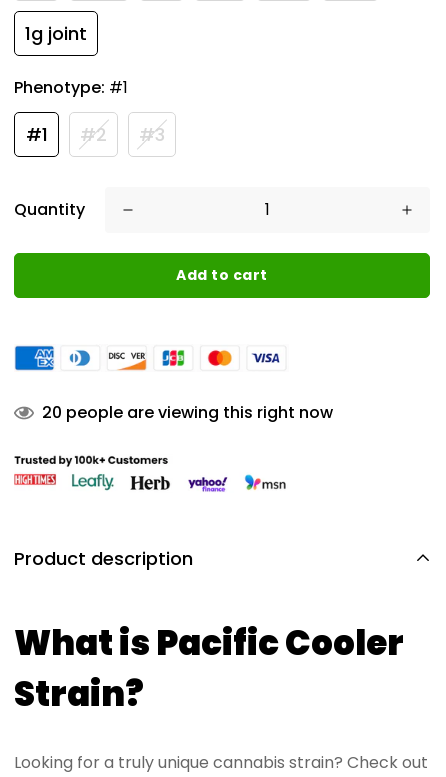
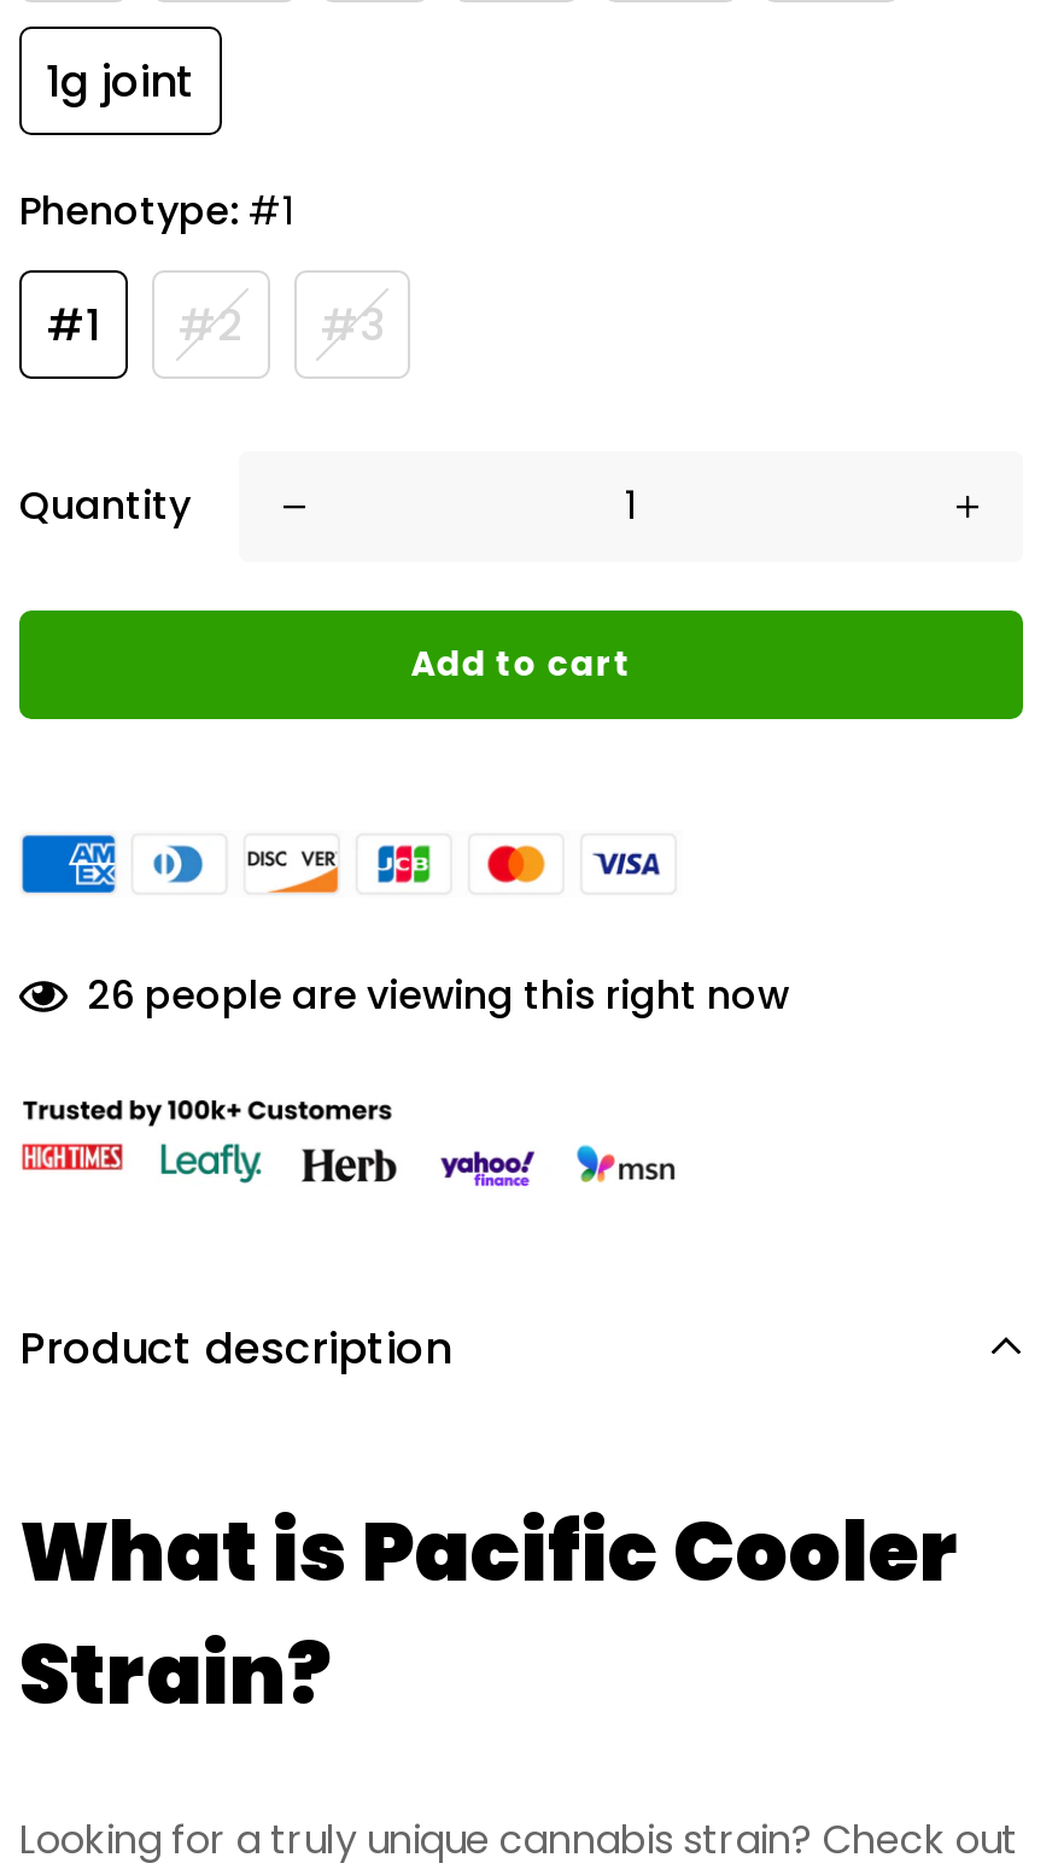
[42,401,333,424] 20 people are viewing this right now -> [87,967,789,1022] 26 people are viewing this right now

